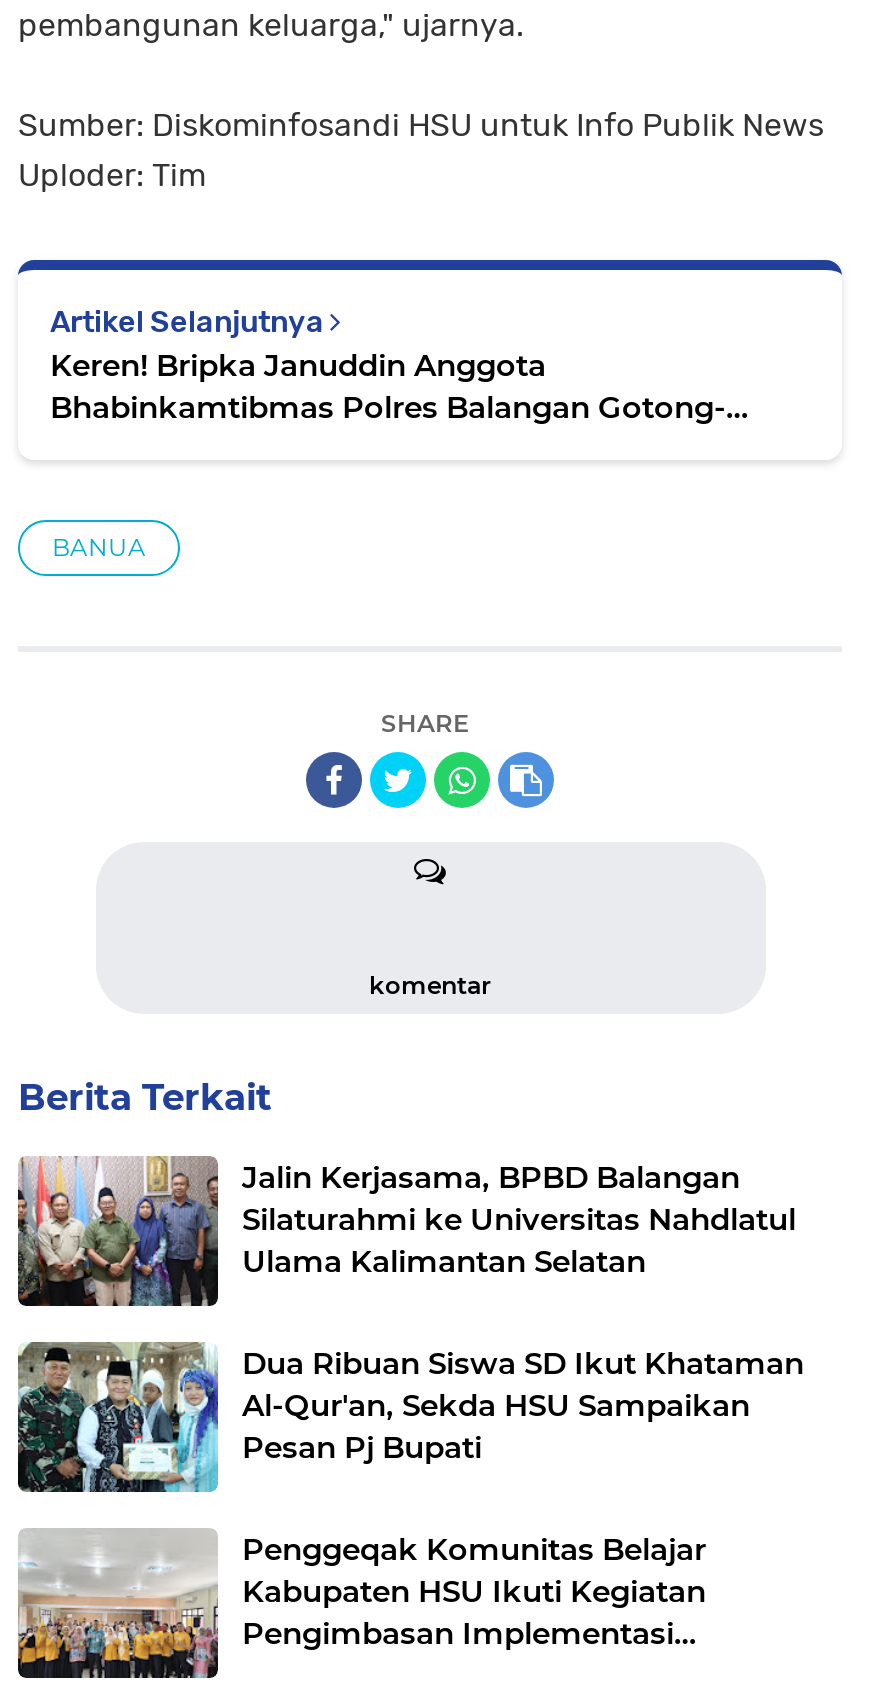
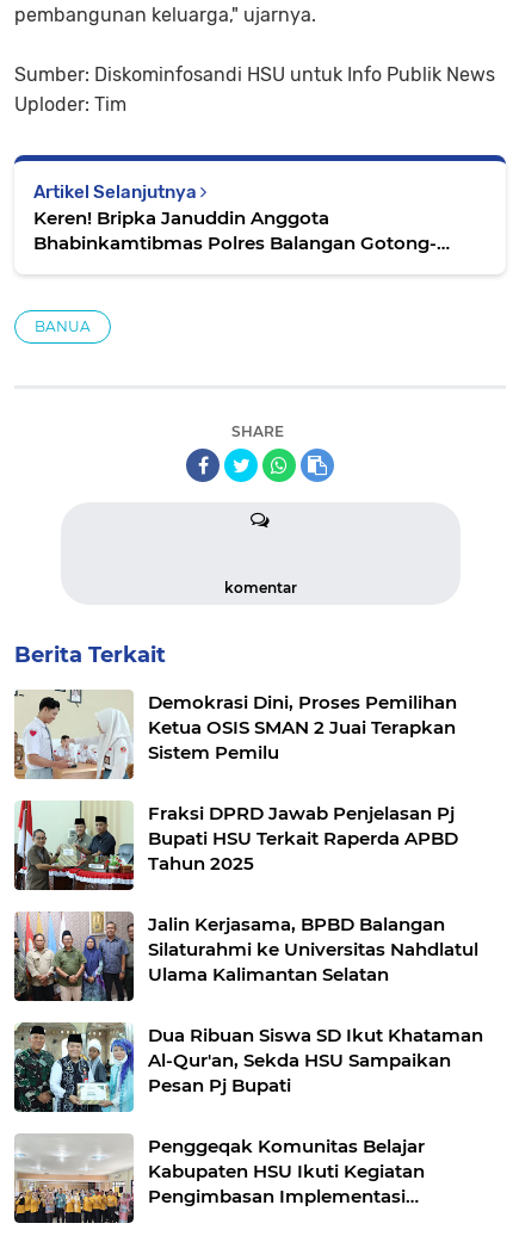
none -> [13,688,458,875] [image] | Demokrasi Dini, Proses Pemilihan | Ketua OSIS SMAN 2 Juai Terapkan | Sistem Pemilu | Fraksi DPRD Jawab Penjelasan Pj | Bupati HSU Terkait Raperda APBD | Tahun 2025
none -> [14,801,135,891] [image]

